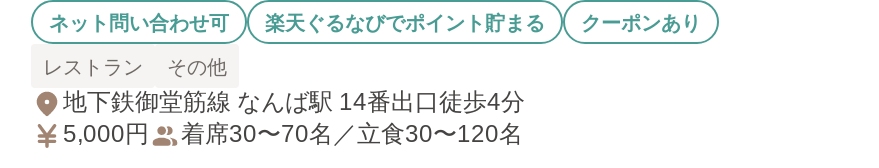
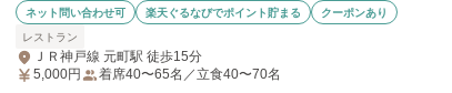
[63,55,525,116] その他 | 地下鉄御堂筋線 なんば駅 14番出口徒歩4分 -> [33,49,202,64] ＪＲ神戸線 元町駅 徒歩15分
[181,120,523,148] 着席30〜70名／立食30〜120名 -> [99,66,281,82] 着席40〜65名／立食40〜70名

